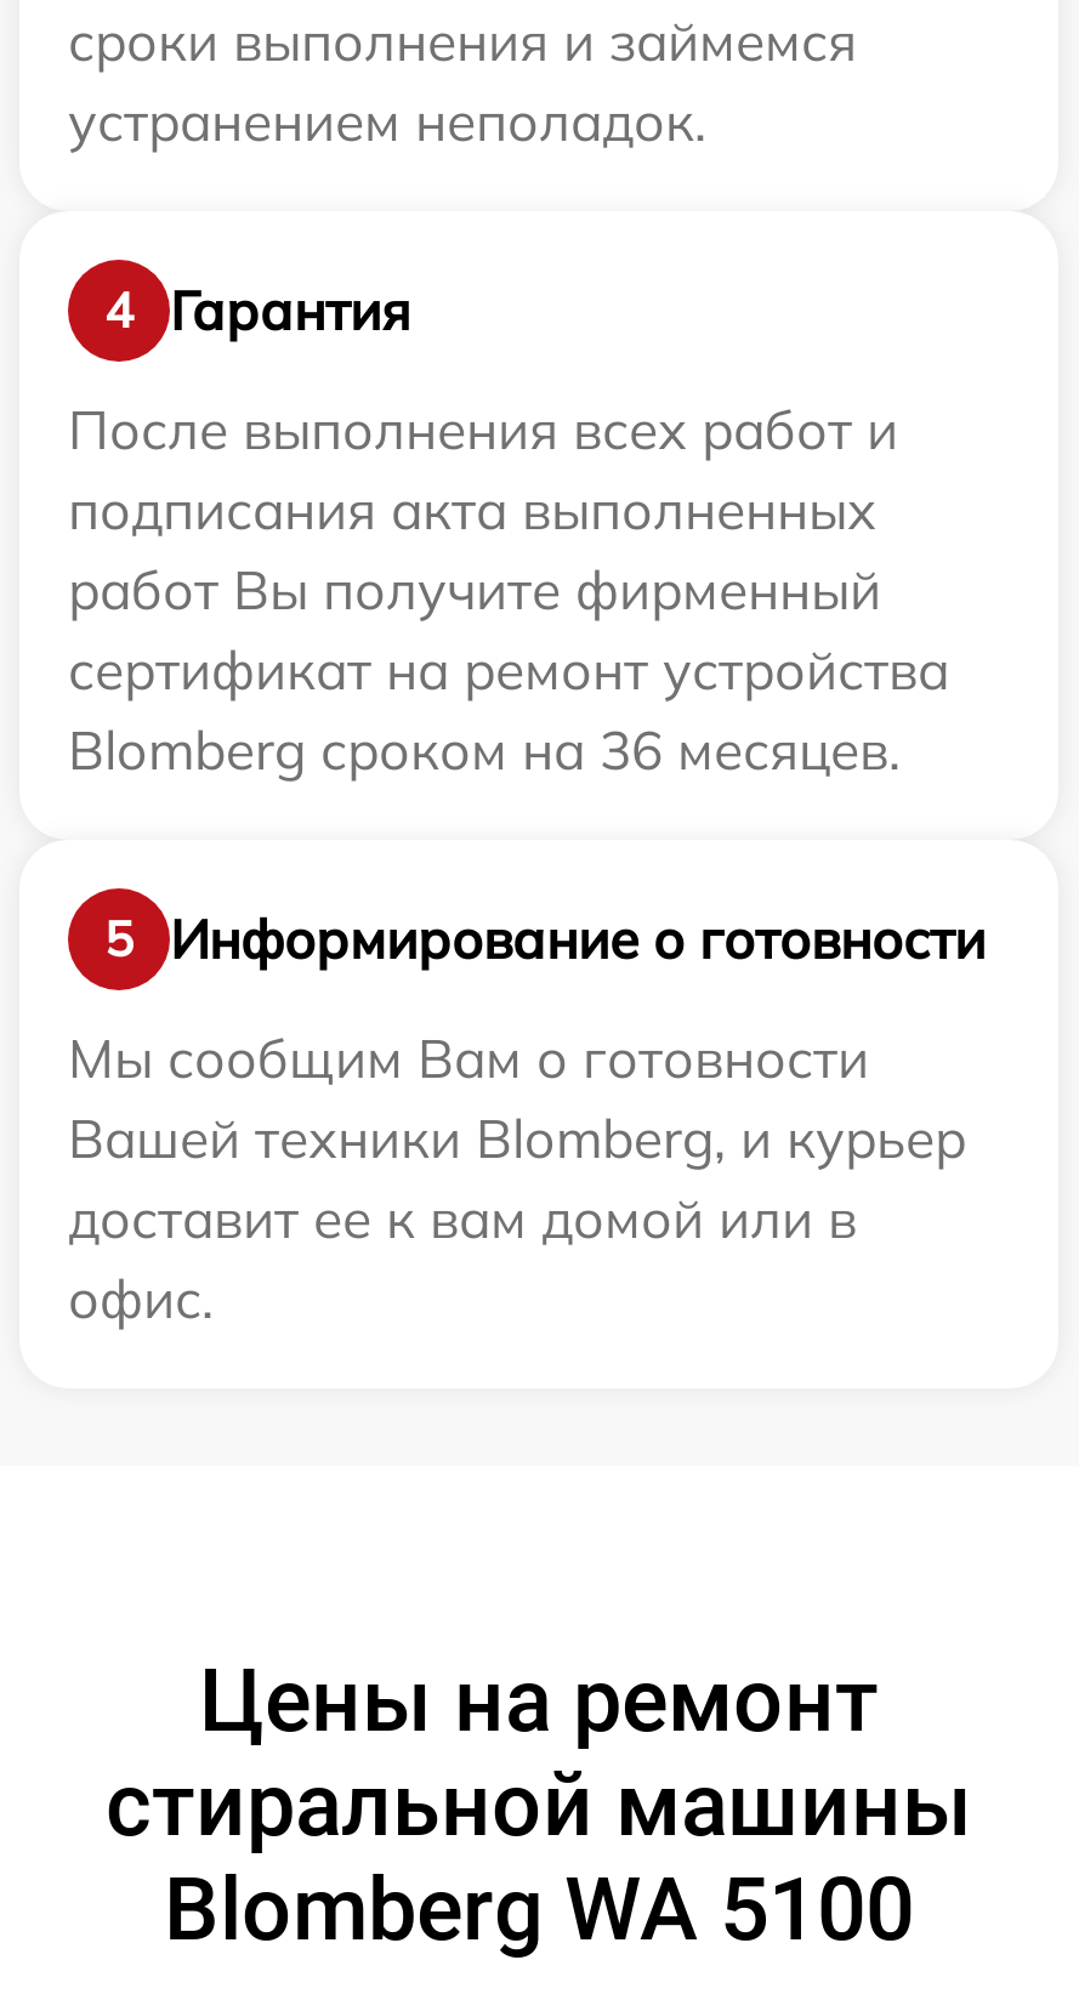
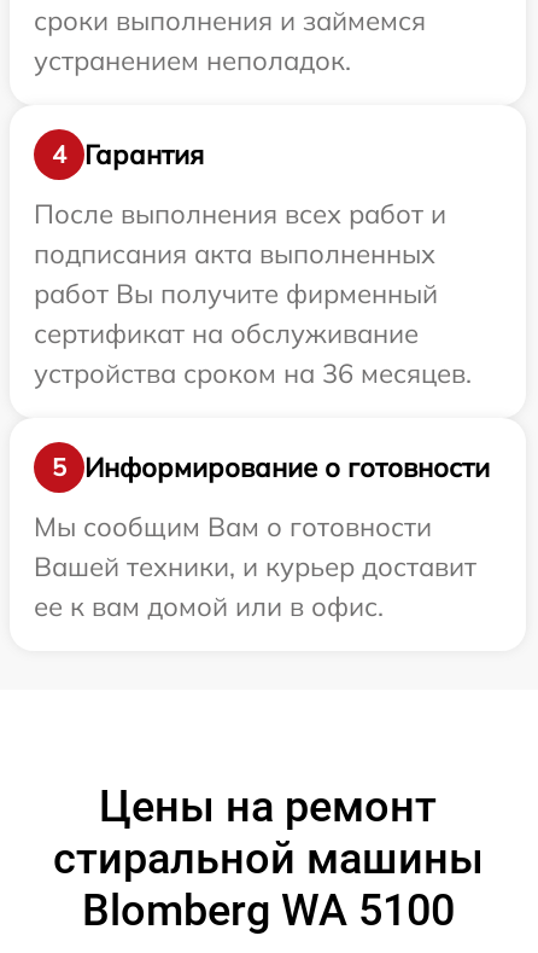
[68,636,949,784] сертификат на ремонт устройства | Blomberg сроком на 36 месяцев. -> [34,317,472,390] сертификат на обслуживание | устройства сроком на 36 месяцев.
[68,1105,966,1333] Вашей техники Blomberg, и курьер | доставит ее к вам домой или в | офис. -> [34,550,476,623] Вашей техники, и курьер доставит | ее к вам домой или в офис.

